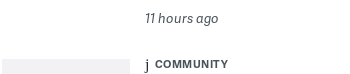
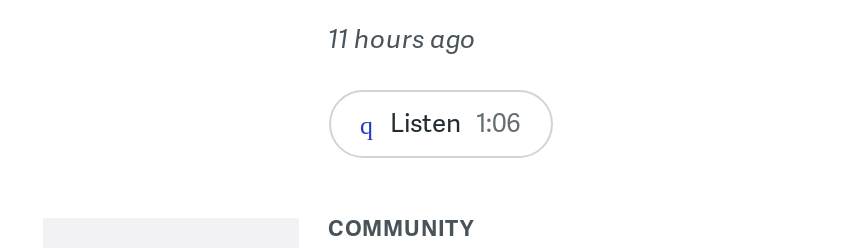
none -> [390,104,520,140] Listen 1:06

